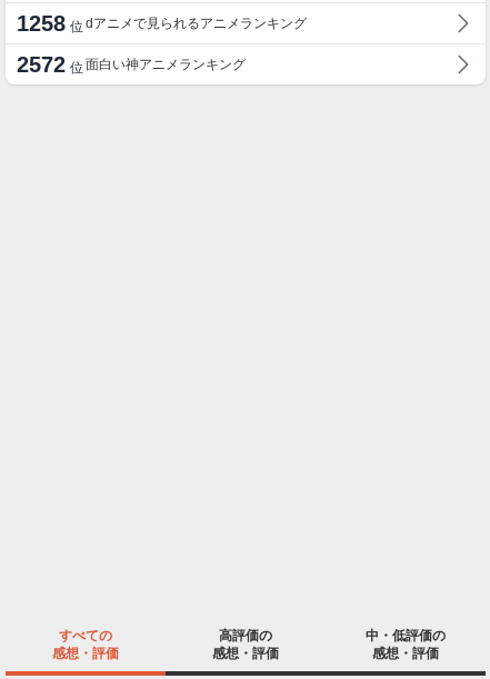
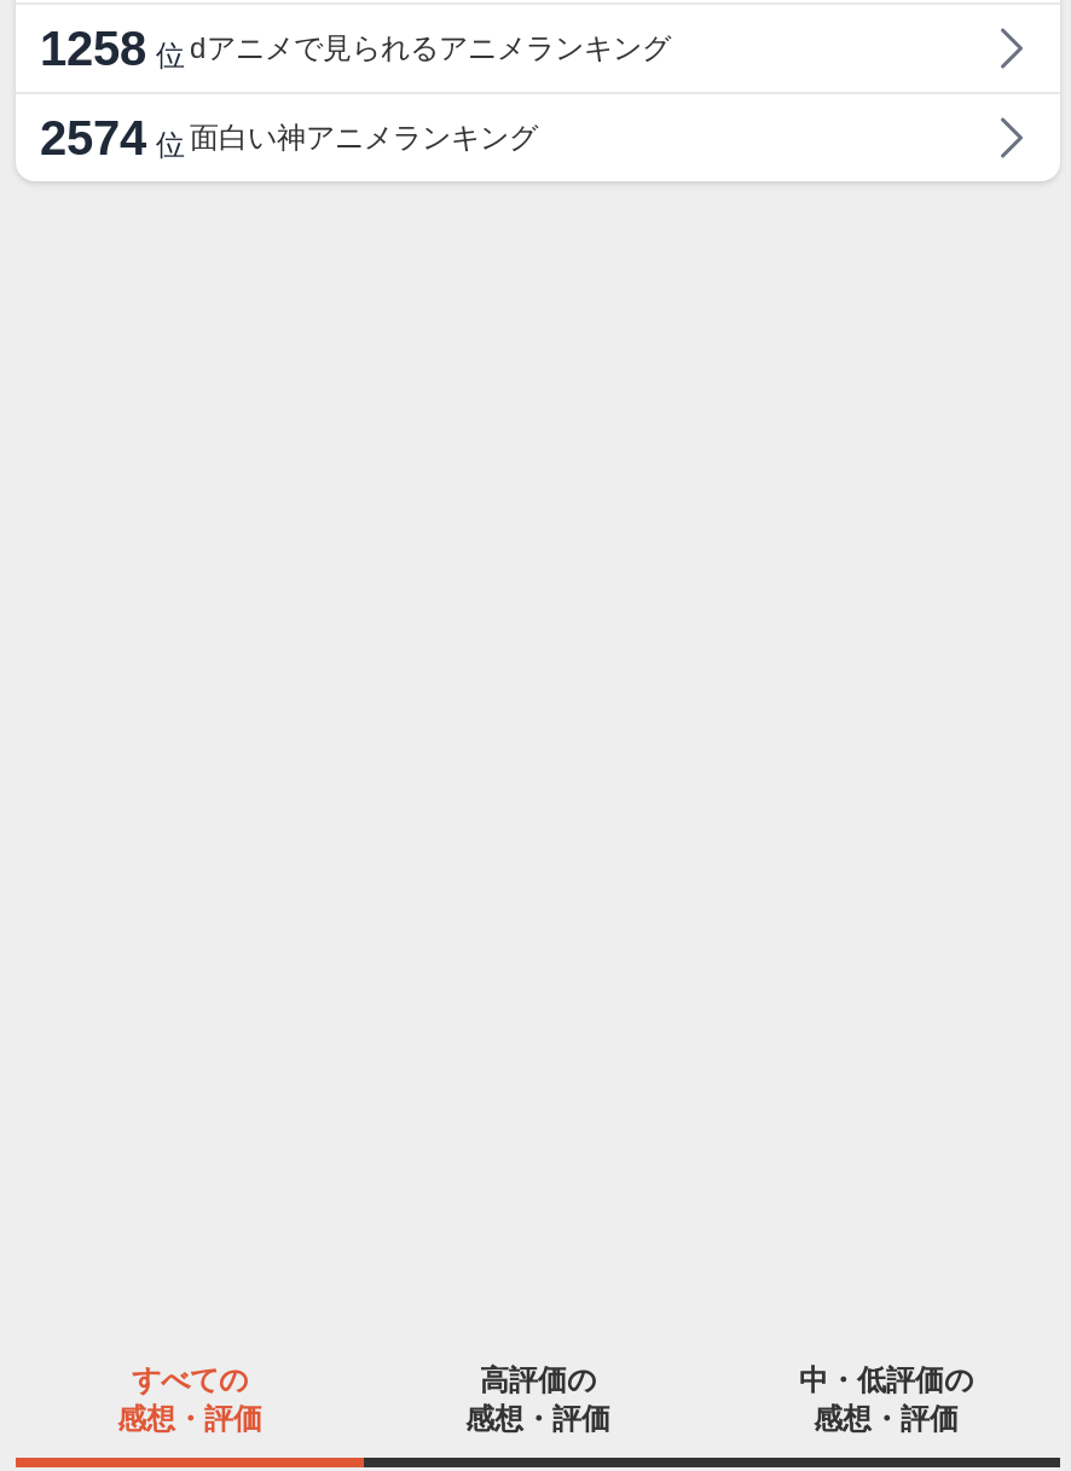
[17,52,246,77] 2572 位 面白い神アニメランキング -> [40,111,538,164] 2574 位 面白い神アニメランキング

